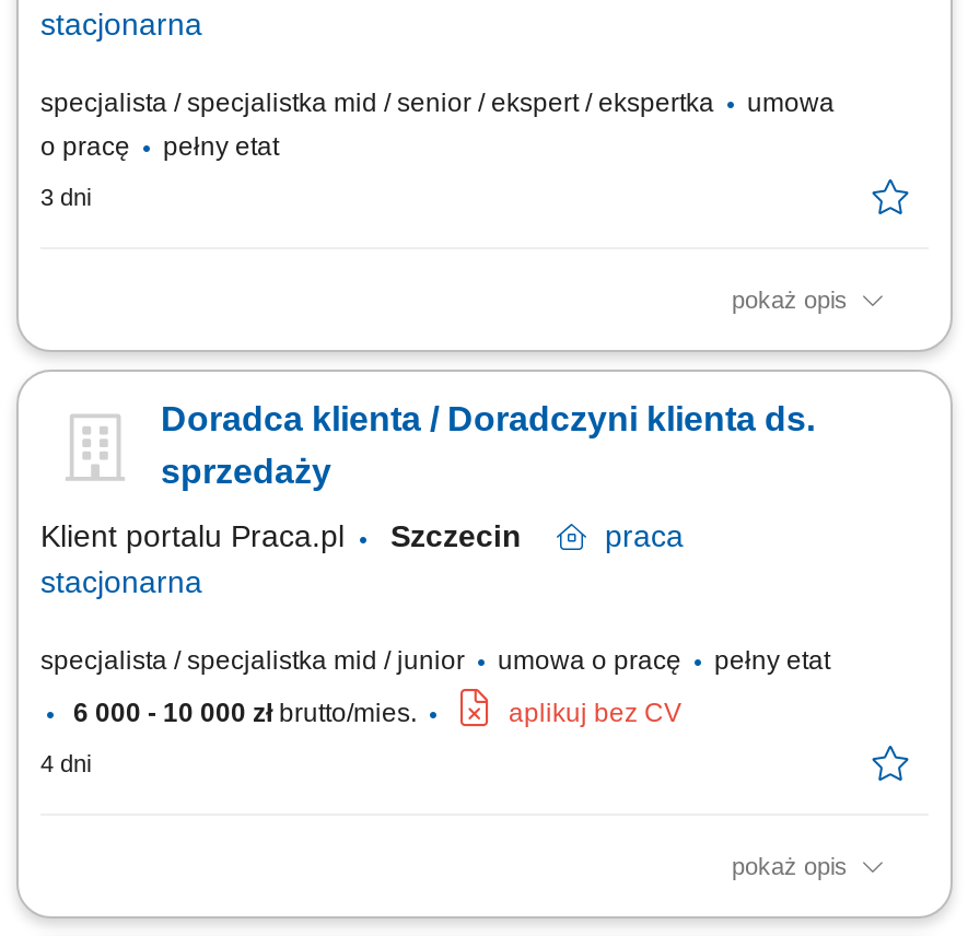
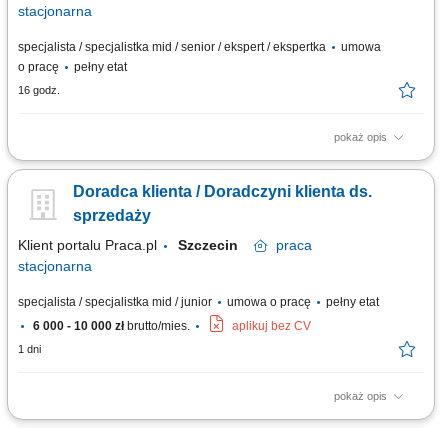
[40,184,91,210] 3 dni -> [18,84,60,96] 16 godz.
[40,750,91,776] 4 dni -> [18,343,41,355] 1 dni

